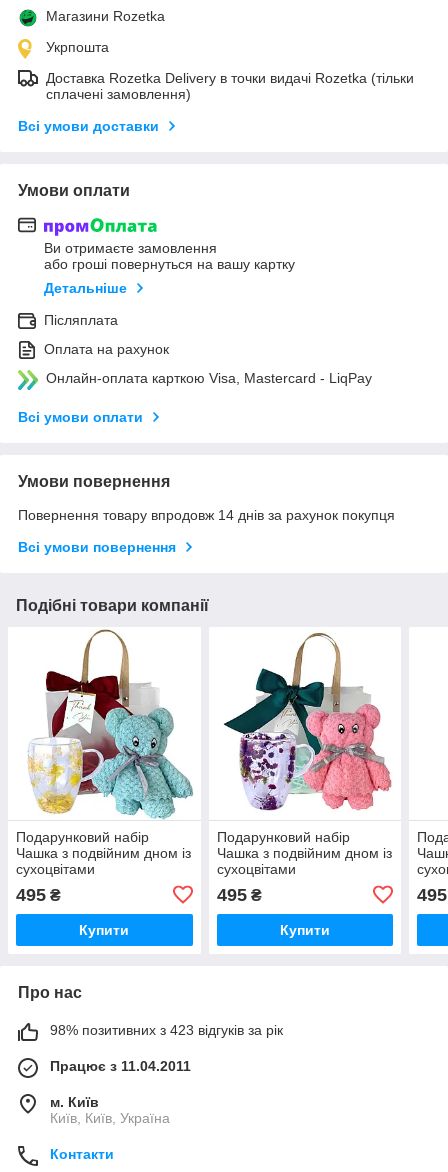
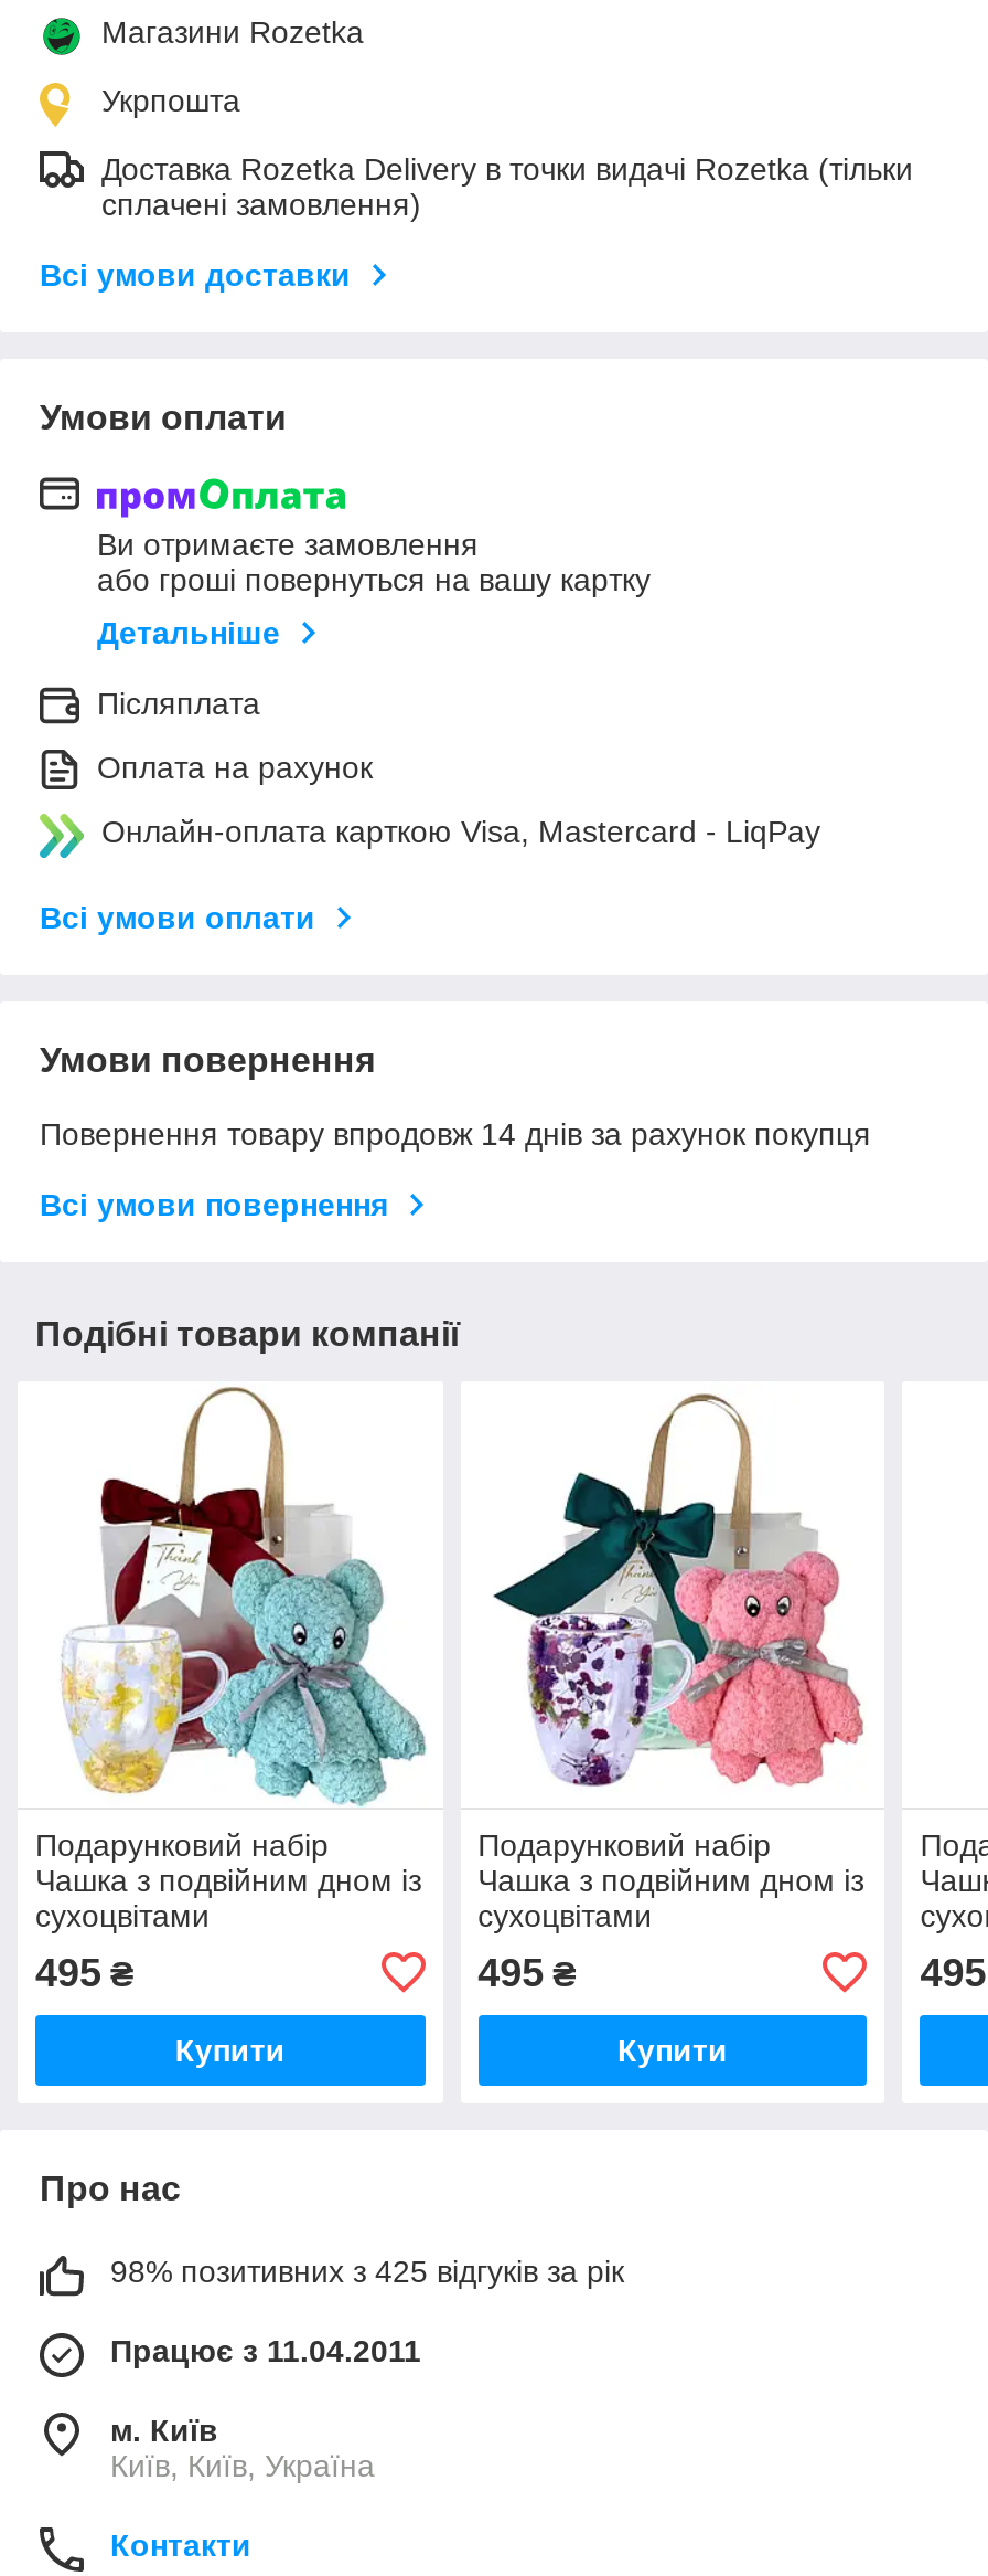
[50,1022,283,1038] 98% позитивних з 423 відгуків за рік -> [110,2253,624,2288] 98% позитивних з 425 відгуків за рік

